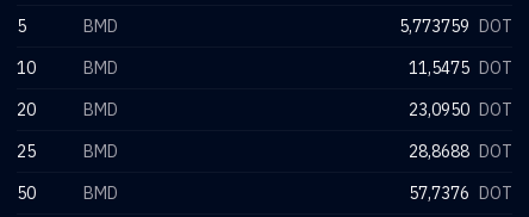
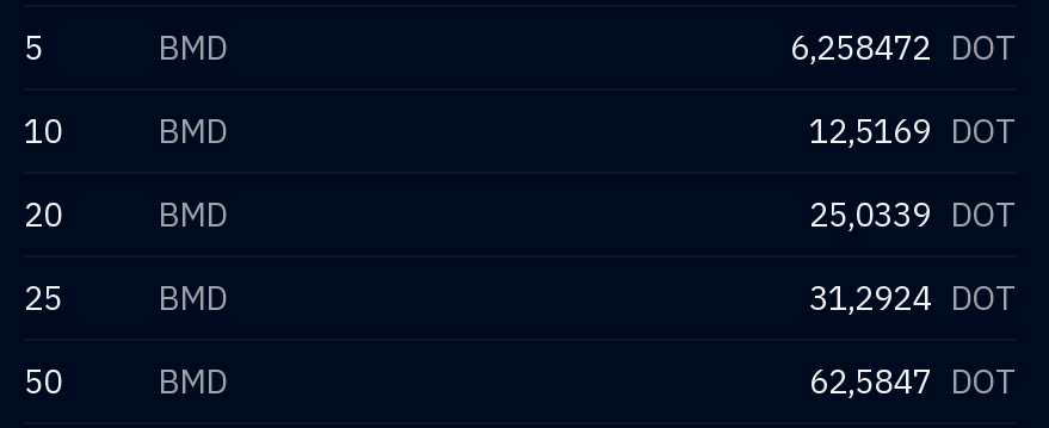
[399,16,512,37] 5,773759 DOT -> [790,26,1017,69] 6,258472 DOT
[409,57,512,79] 11,5475 DOT -> [809,110,1017,153] 12,5169 DOT
[409,99,512,121] 23,0950 DOT -> [809,193,1017,236] 25,0339 DOT
[409,141,512,162] 28,8688 DOT -> [809,277,1017,320] 31,2924 DOT
[409,183,512,204] 57,7376 DOT -> [809,360,1017,403] 62,5847 DOT

